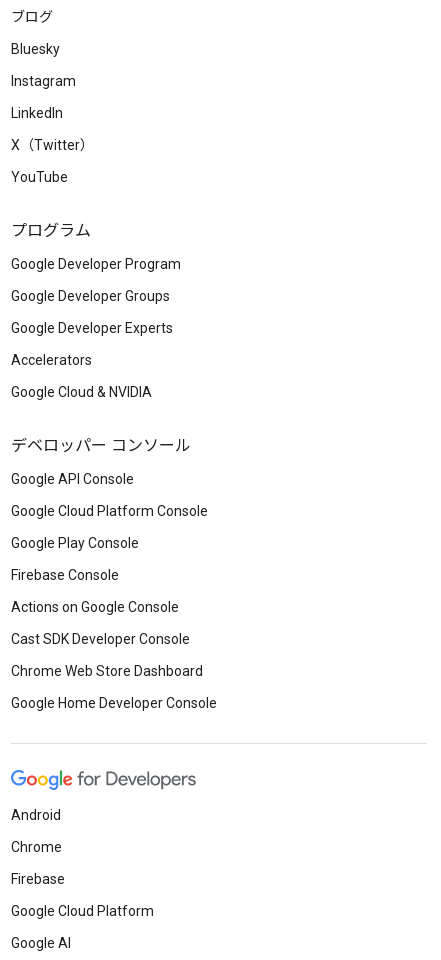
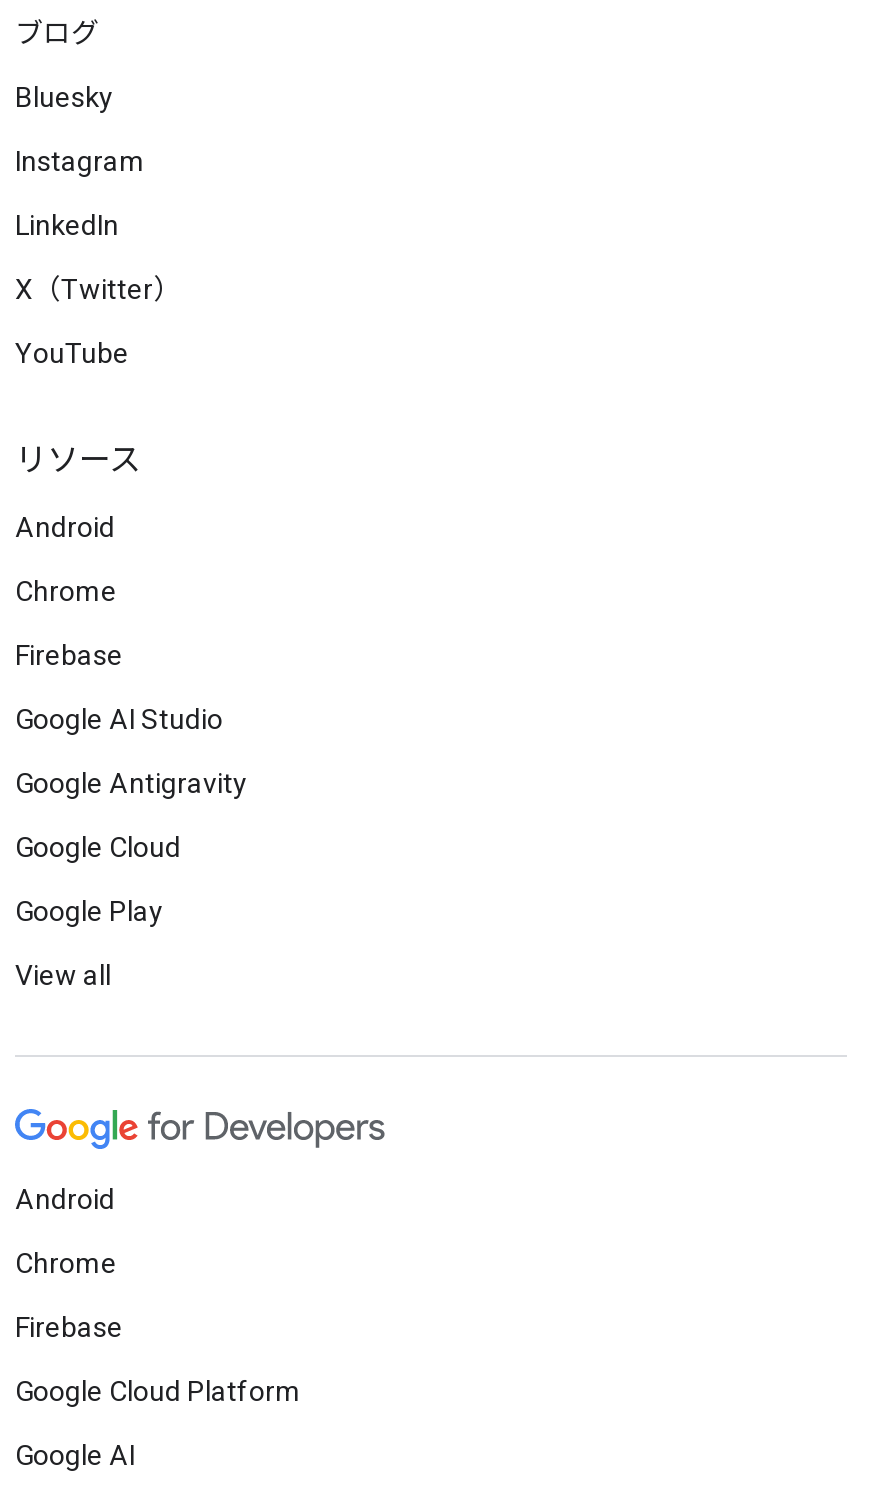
[11,221,217,711] プログラム | Google Developer Program | Google Developer Groups | Google Developer Experts | Accelerators | Google Cloud & NVIDIA | デベロッパー コンソール | Google API Console | Google Cloud Platform Console | Google Play Console | Firebase Console | Actions on Google Console | Cast SDK Developer Console | Chrome Web Store Dashboard | Google Home Developer Console -> [15,441,247,991] リソース | Android | Chrome | Firebase | Google AI Studio | Google Antigravity | Google Cloud | Google Play | View all

